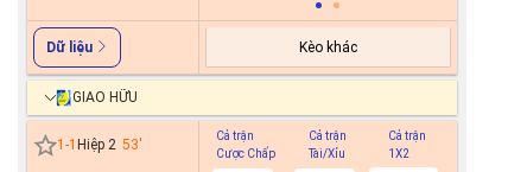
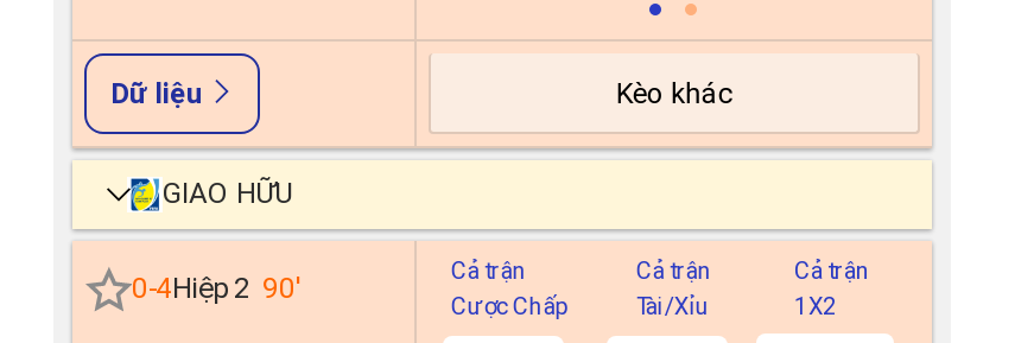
[57,137,142,153] 1-1Hiệp 2 53' -> [132,272,303,305] 0-4Hiệp 2 90'

